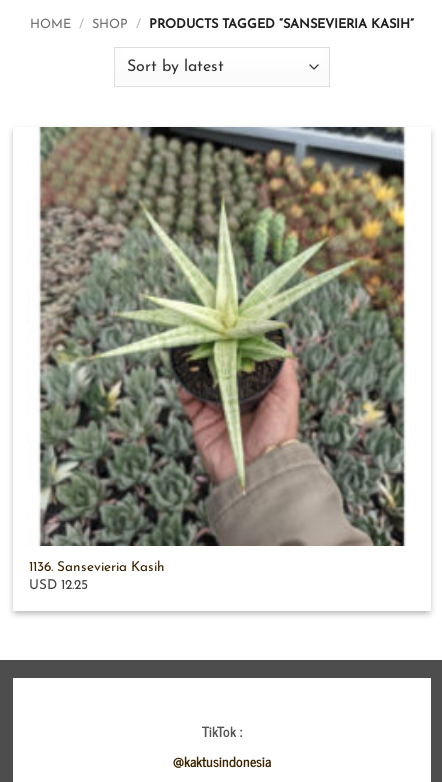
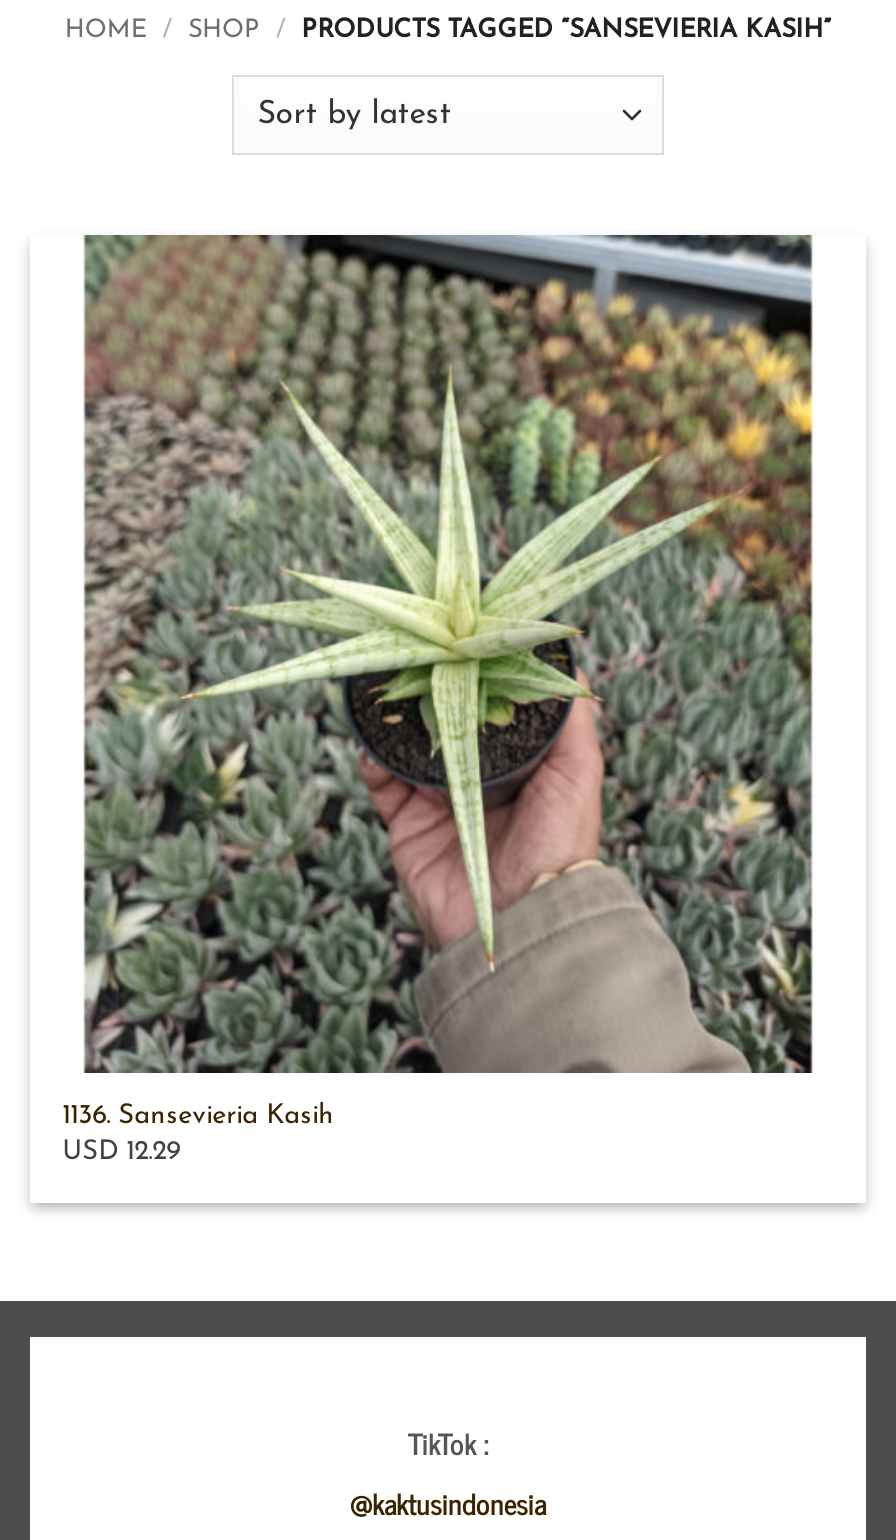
[29,579,88,592] USD 12.25 -> [62,1139,180,1165] USD 12.29

